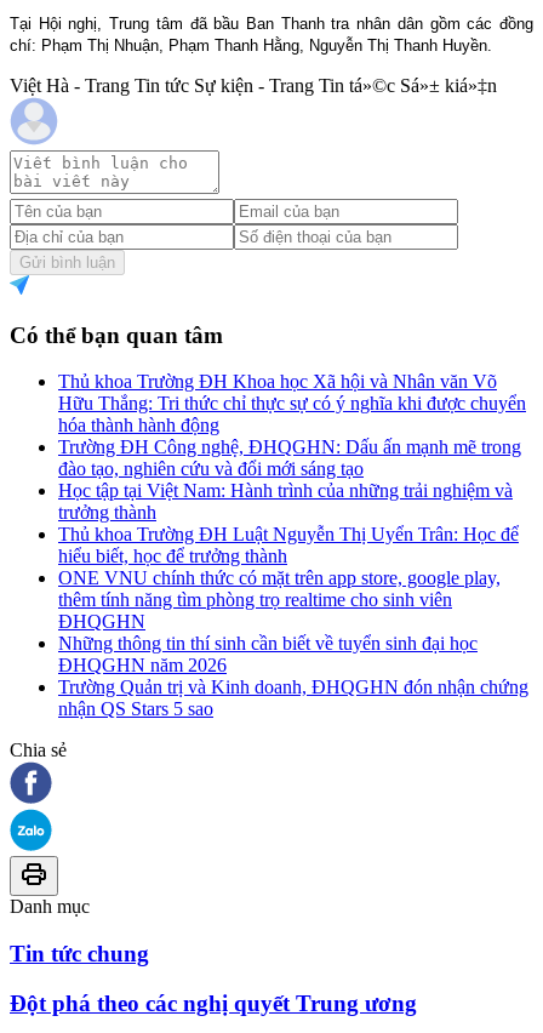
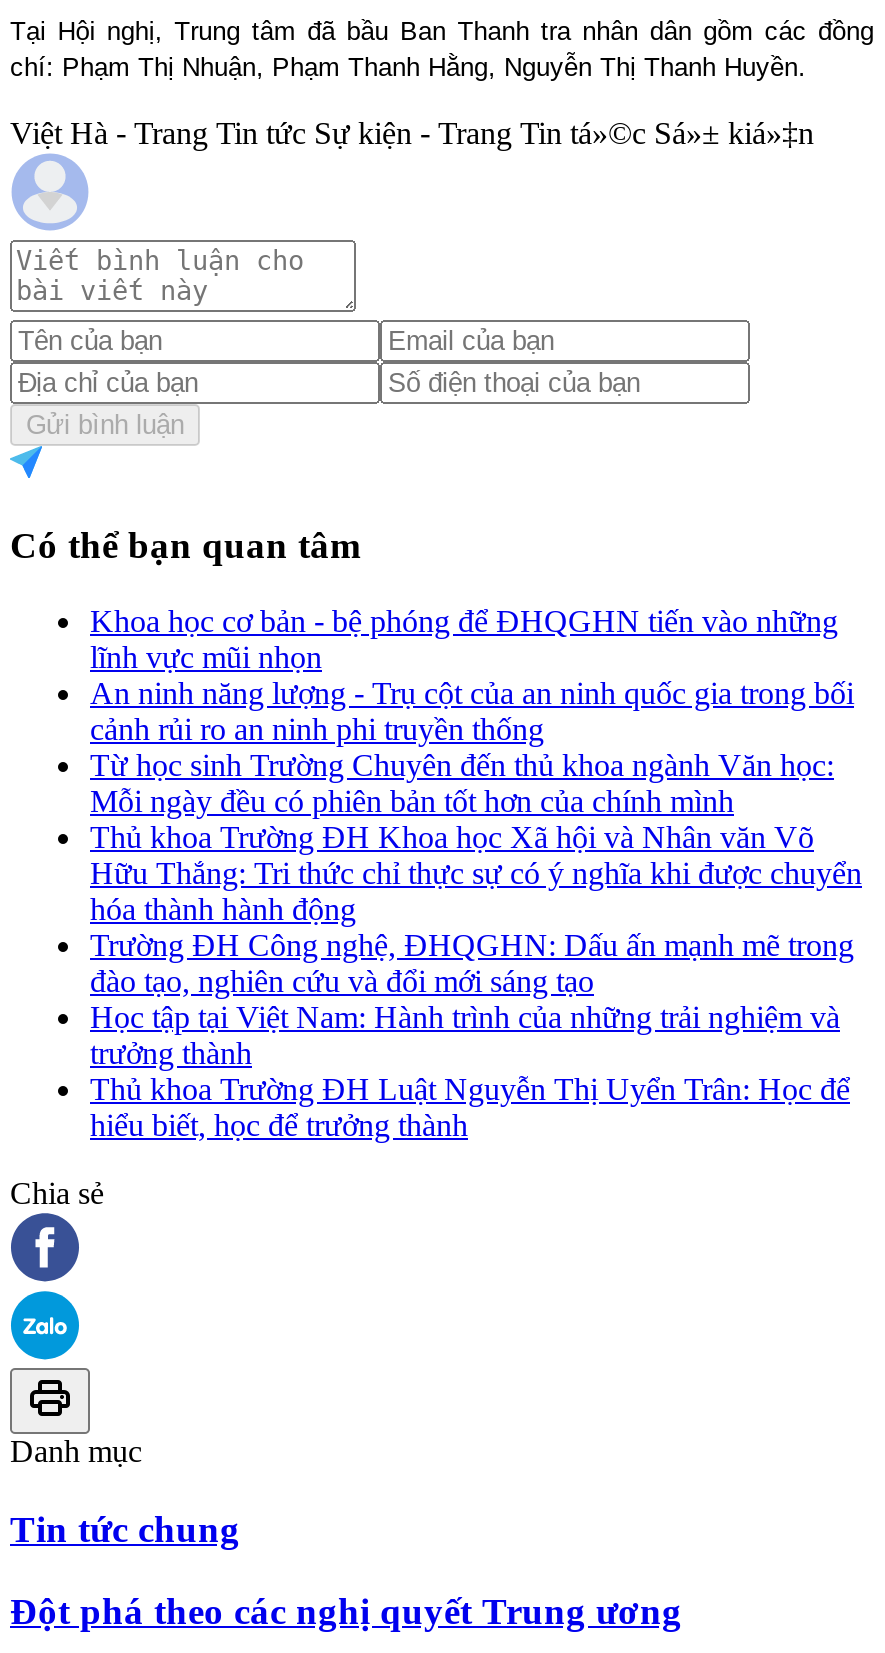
none -> [90,604,854,818] Khoa học cơ bản - bệ phóng để ĐHQGHN tiến vào những | lĩnh vực mũi nhọn | An ninh năng lượng - Trụ cột của an ninh quốc gia trong bối | cảnh rủi ro an ninh phi truyền thống | Từ học sinh Trường Chuyên đến thủ khoa ngành Văn học: | Mỗi ngày đều có phiên bản tốt hơn của chính mình
moved [58,371,526,566] -> [90,820,862,1142]: Thủ khoa Trường ĐH Khoa học Xã hội và Nhân văn Võ | Hữu Thắng: Tri thức chỉ thực sự có ý nghĩa khi được chuyển | hóa thành hành động | ... | Thủ khoa Trường ĐH Luật Nguyễn Thị Uyển Trân: Học để | hiểu biết, học để trưởng thành
[58,568,528,719] ONE VNU chính thức có mặt trên app store, google play, | thêm tính năng tìm phòng trọ realtime cho sinh viên | ĐHQGHN | Những thông tin thí sinh cần biết về tuyển sinh đại học | ĐHQGHN năm 2026 | Trường Quản trị và Kinh doanh, ĐHQGHN đón nhận chứng | nhận QS Stars 5 sao -> none

